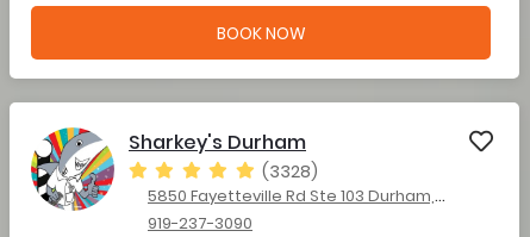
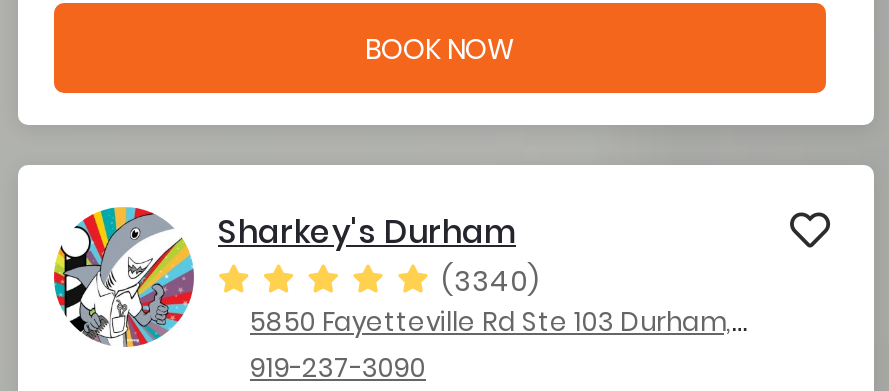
[262,160,318,183] (3328) -> [442,261,540,301] (3340)

